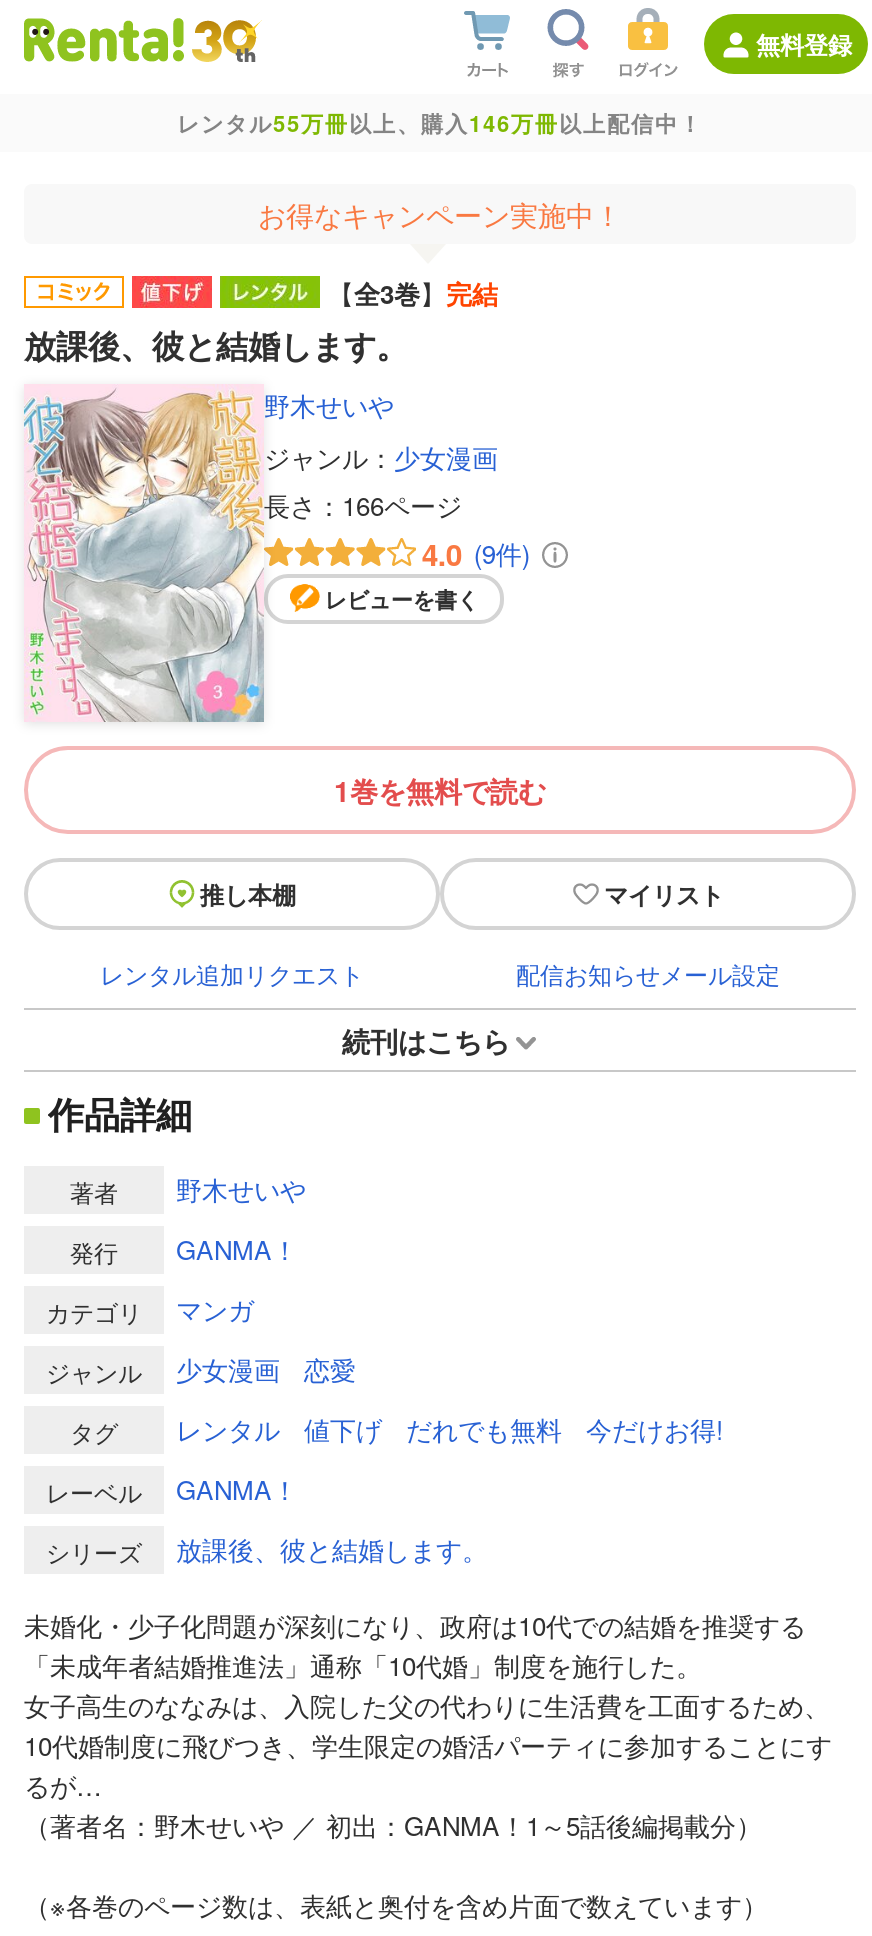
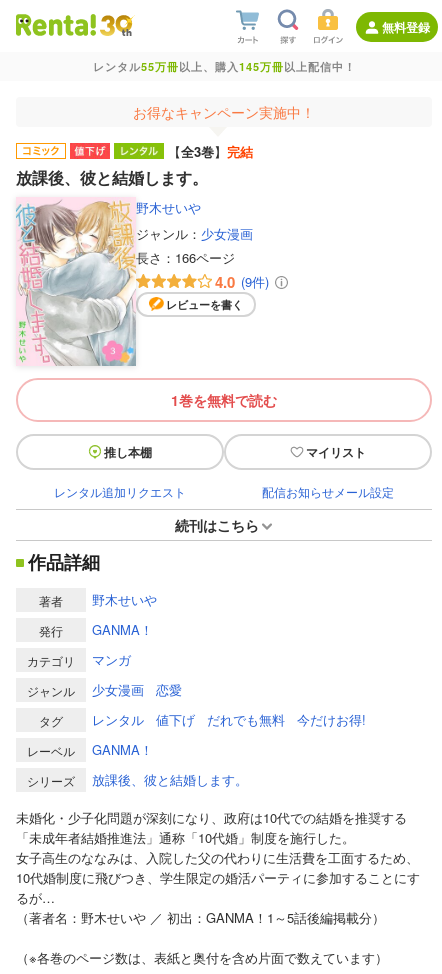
[177,108,703,138] レンタル55万冊以上、購入146万冊以上配信中！ -> [92,59,355,74] レンタル55万冊以上、購入145万冊以上配信中！

